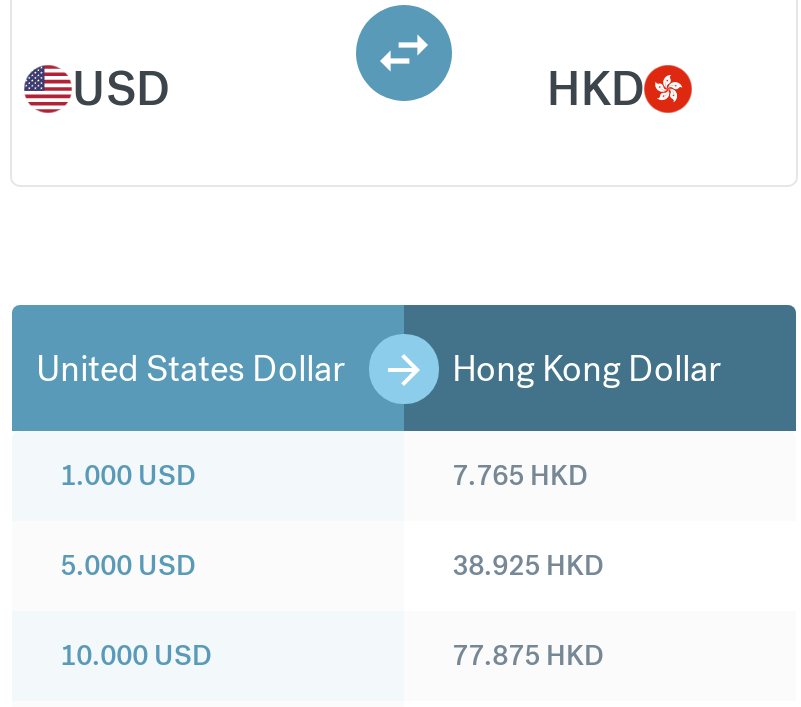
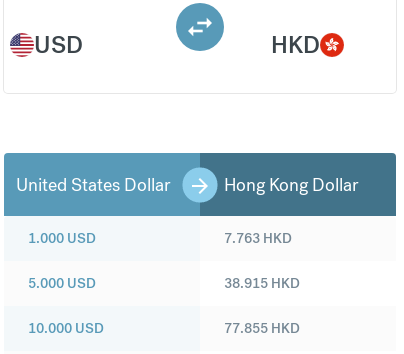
[452,457,588,493] 7.765 HKD -> [224,229,292,247] 7.763 HKD
[452,547,604,583] 38.925 HKD -> [224,274,300,292] 38.915 HKD
[452,637,604,673] 77.875 HKD -> [224,319,300,337] 77.855 HKD

